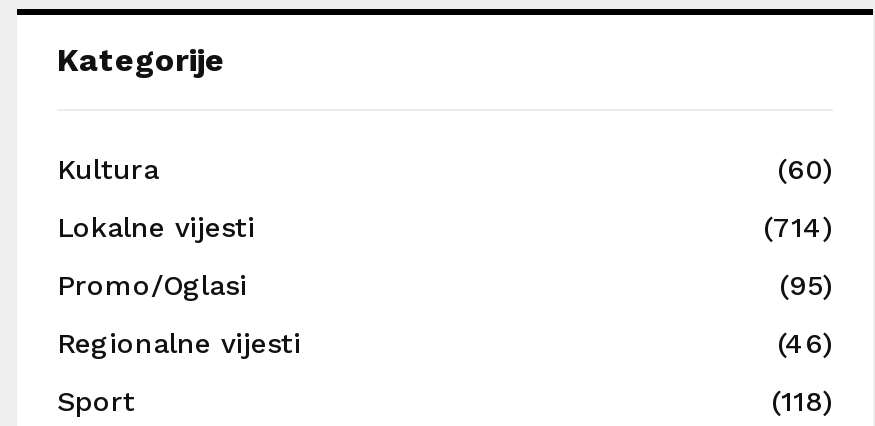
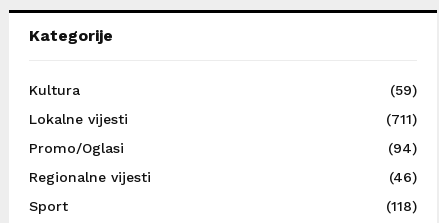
[777,152,833,184] (60) -> [390,82,417,98] (59)
[763,210,833,242] (714) -> [386,111,417,127] (711)
[779,268,833,300] (95) -> [388,140,417,156] (94)

